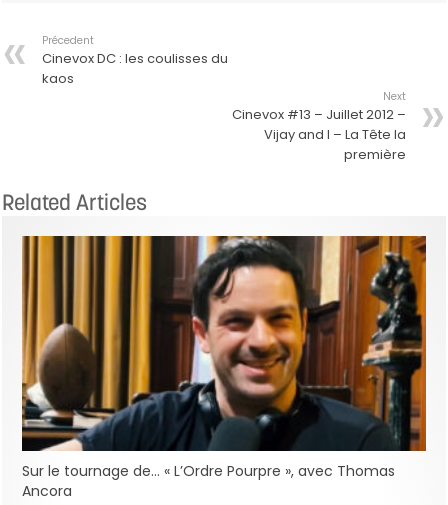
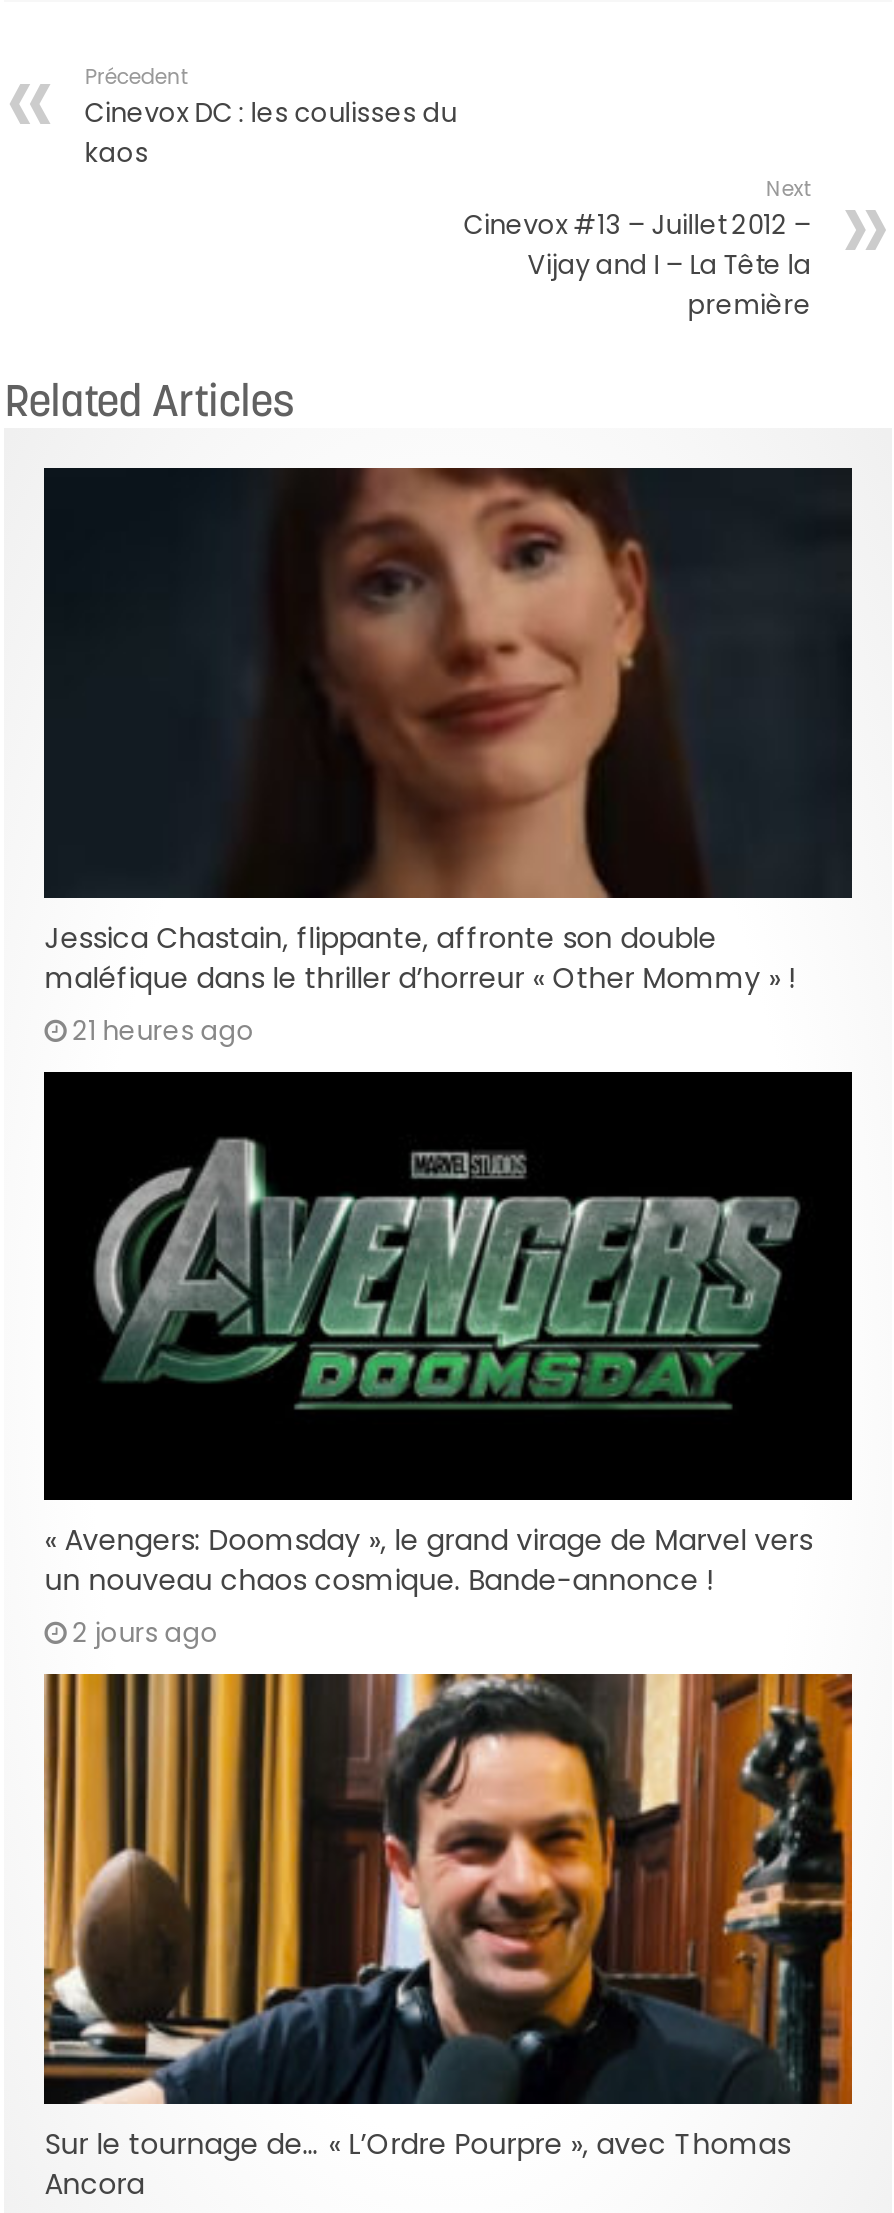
none -> [42,466,854,1049] [image] | Jessica Chastain, flippante, affronte son double | maléfique dans le thriller d’horreur « Other Mommy » ! | 21 heures ago
none -> [42,1070,854,1653] [image] | « Avengers: Doomsday », le grand virage de Marvel vers | un nouveau chaos cosmique. Bande-annonce ! | 2 jours ago

